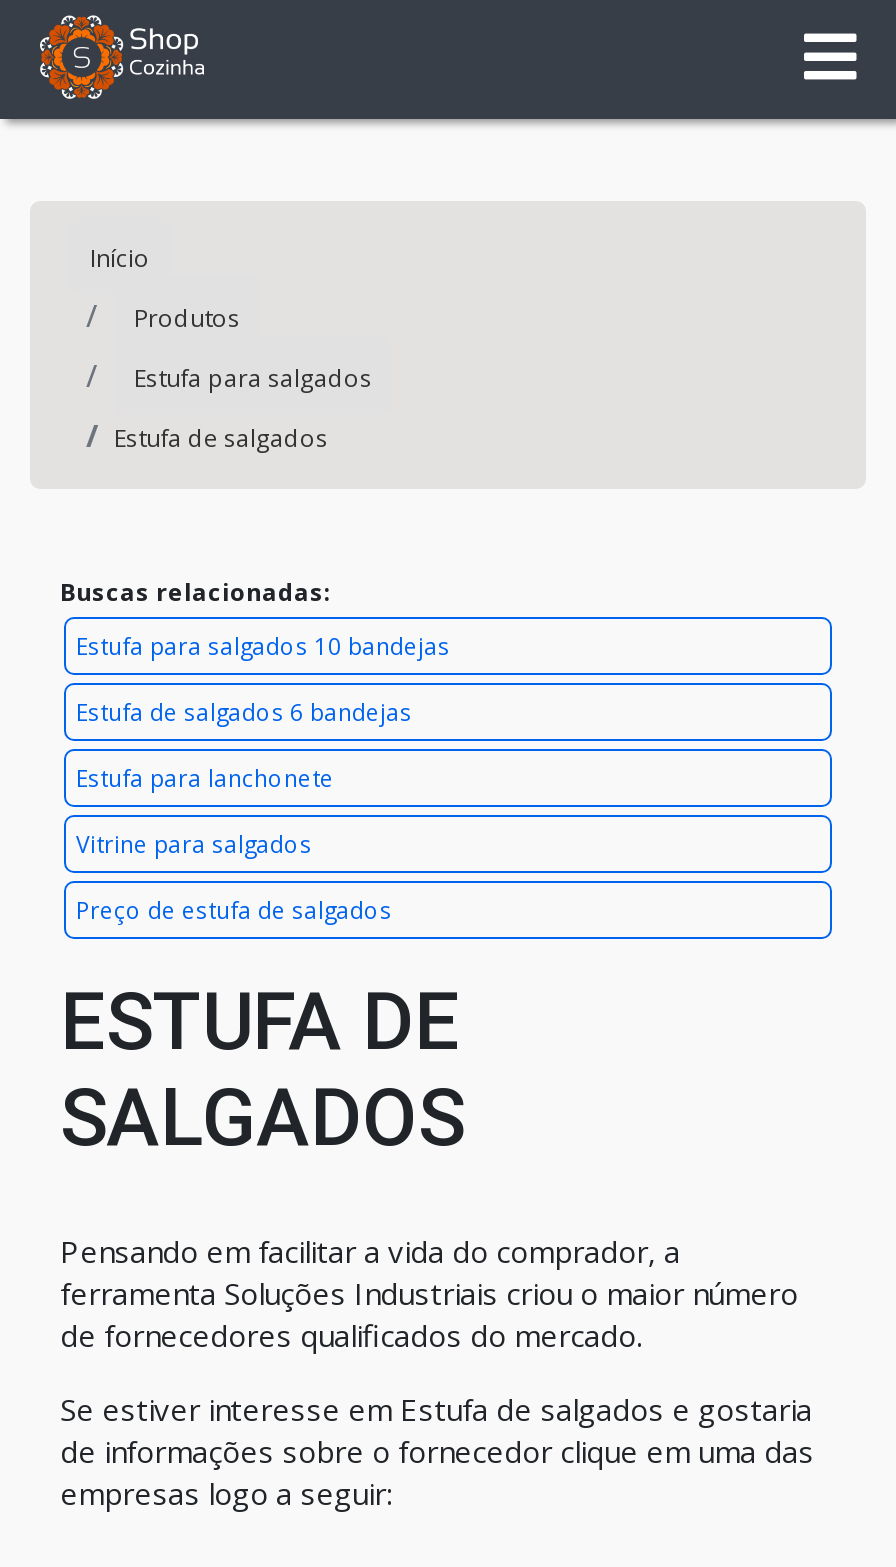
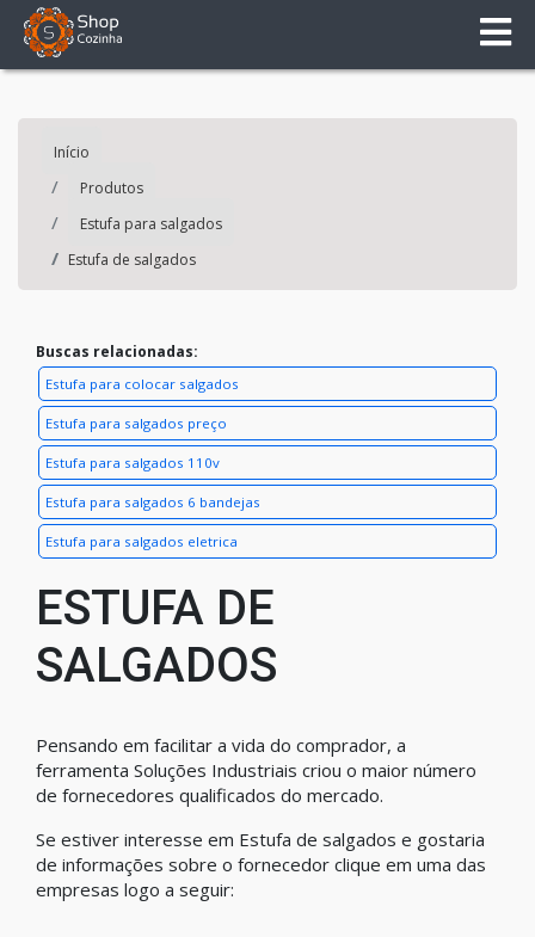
[76,631,450,661] Estufa para salgados 10 bandejas -> [45,375,239,393] Estufa para colocar salgados
[76,697,412,727] Estufa de salgados 6 bandejas -> [45,414,227,432] Estufa para salgados preço
[76,763,334,793] Estufa para lanchonete -> [45,454,220,472] Estufa para salgados 110v
[76,829,312,859] Vitrine para salgados -> [45,493,260,511] Estufa para salgados 6 bandejas
[76,895,392,925] Preço de estufa de salgados -> [45,532,238,550] Estufa para salgados eletrica

